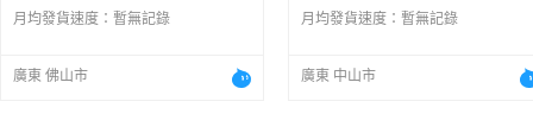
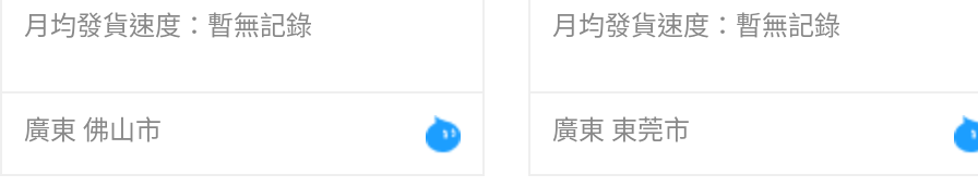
[301,68,376,84] 廣東 中山市 -> [552,115,690,146] 廣東 東莞市

